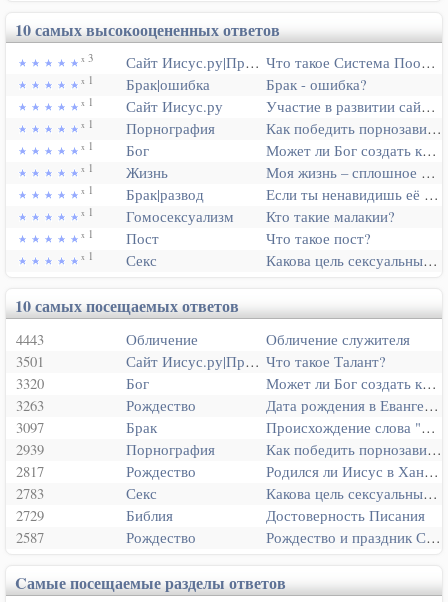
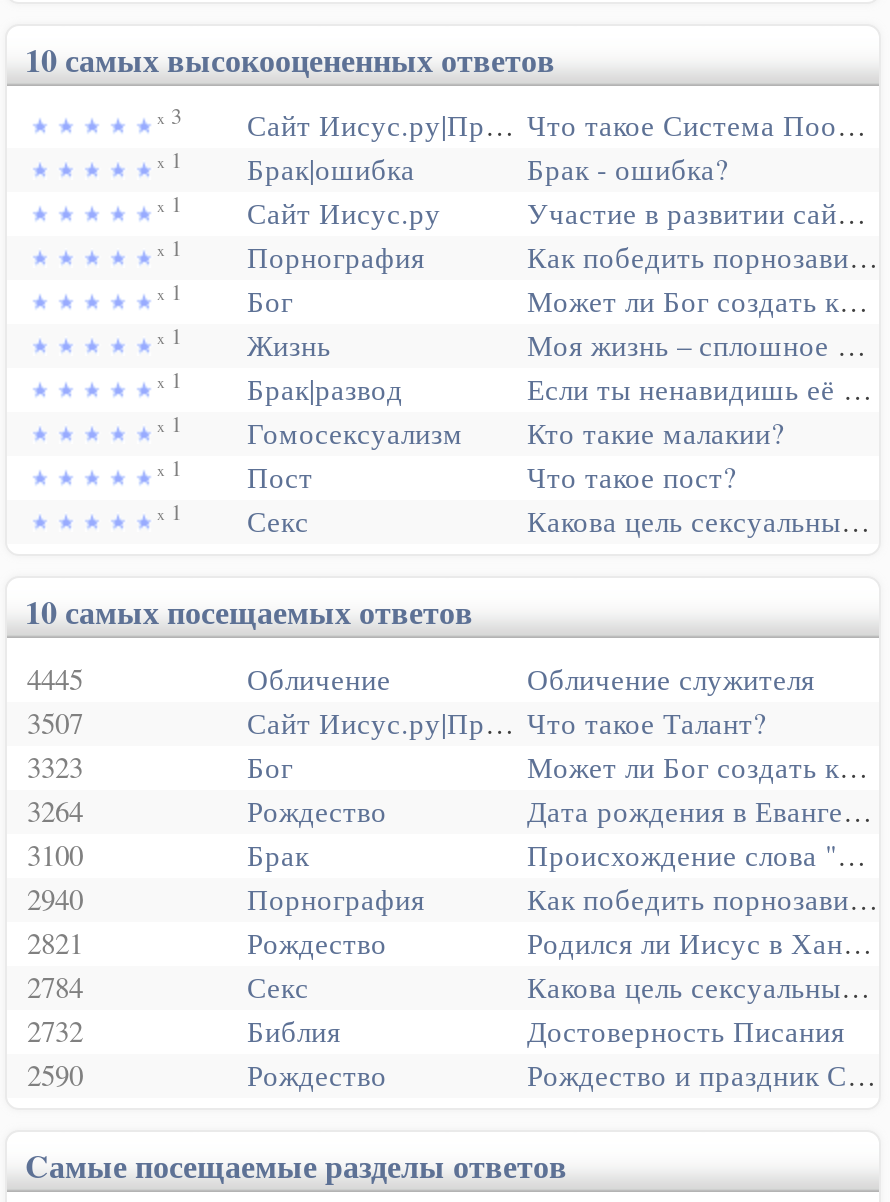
[16,330,44,349] 4443 -> [27,660,83,698] 4445
[16,352,44,371] 3501 -> [27,704,83,742] 3507
[16,374,44,393] 3320 -> [27,748,83,786] 3323
[16,396,44,415] 3263 -> [27,792,83,830] 3264
[16,418,44,437] 3097 -> [27,836,83,874] 3100
[16,440,44,459] 2939 -> [27,880,83,918] 2940
[16,462,44,481] 2817 -> [27,924,83,962] 2821
[16,484,44,503] 2783 -> [27,968,83,1006] 2784
[16,506,44,525] 2729 -> [27,1012,83,1050] 2732
[16,528,44,547] 2587 -> [27,1056,83,1094] 2590

